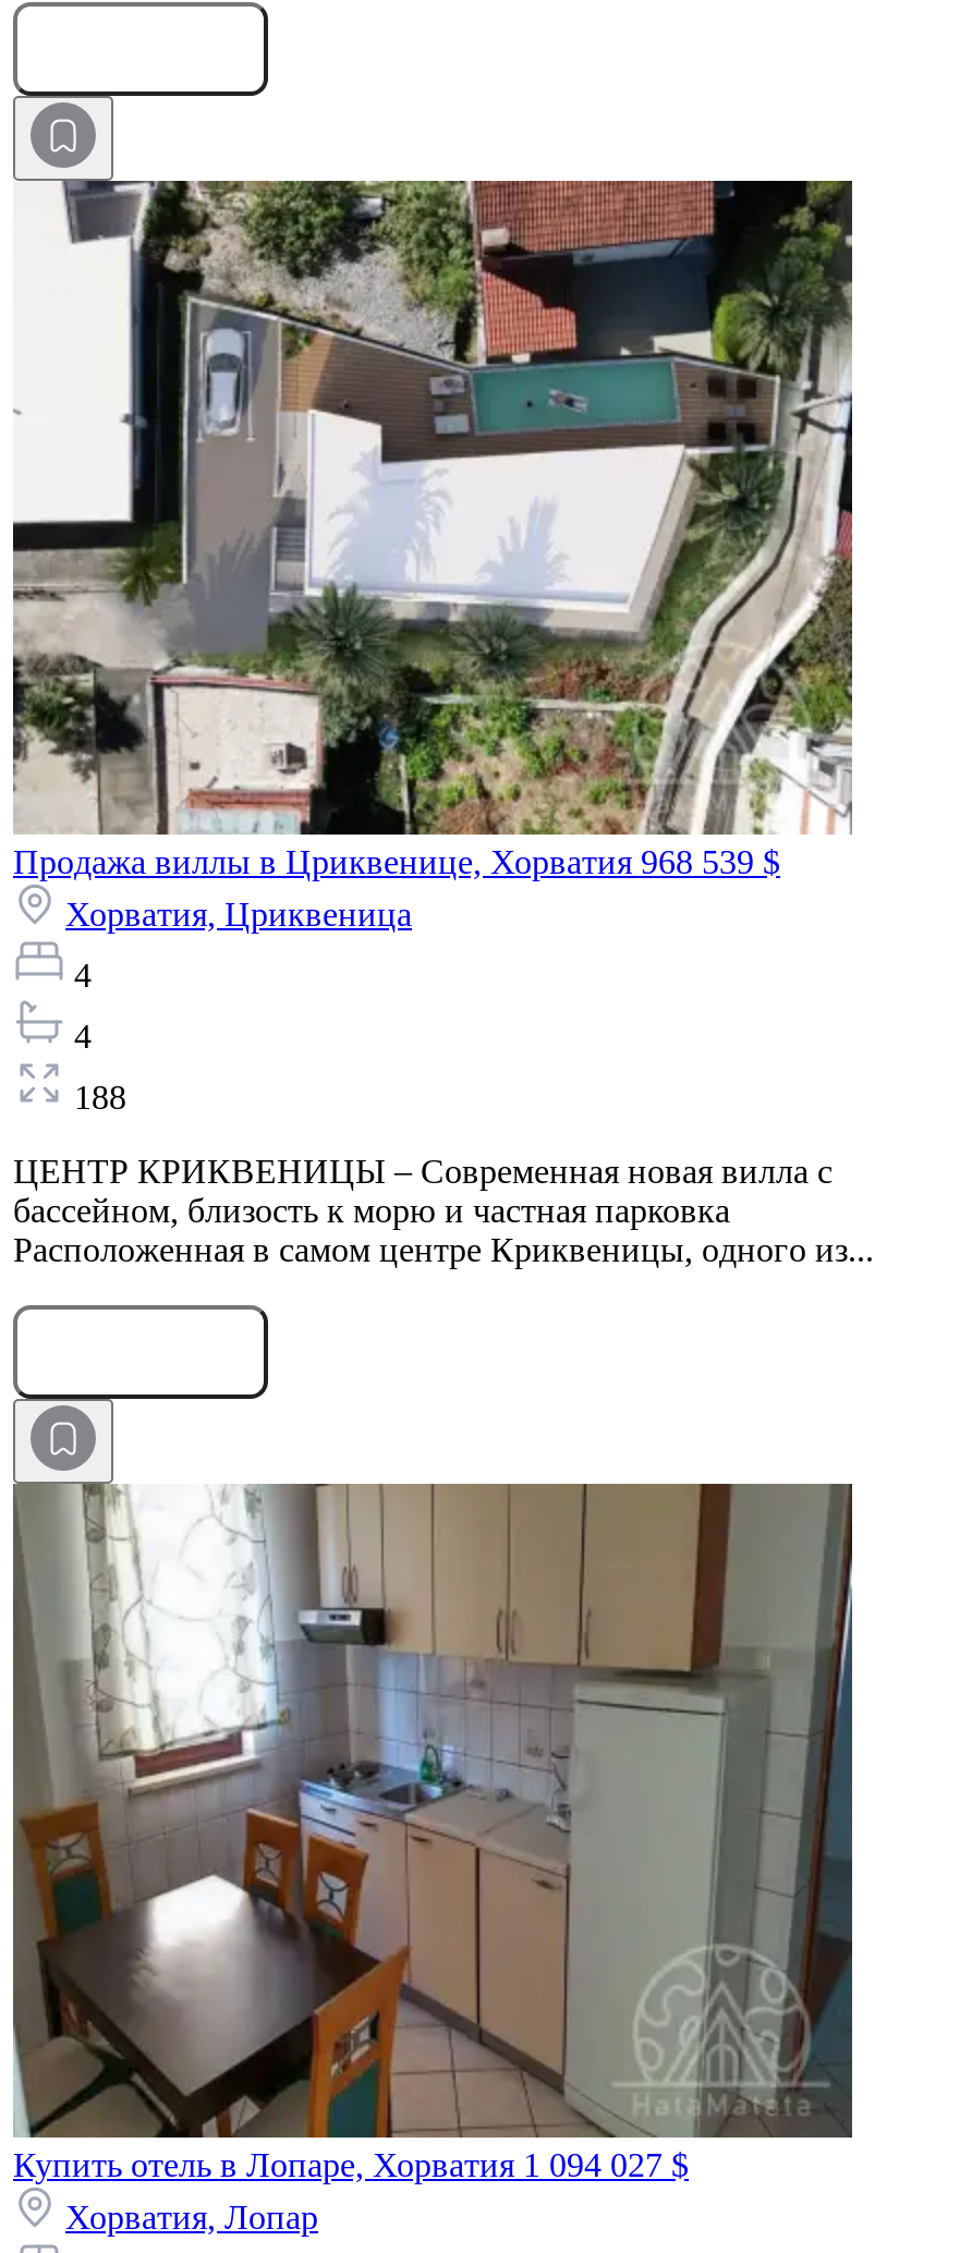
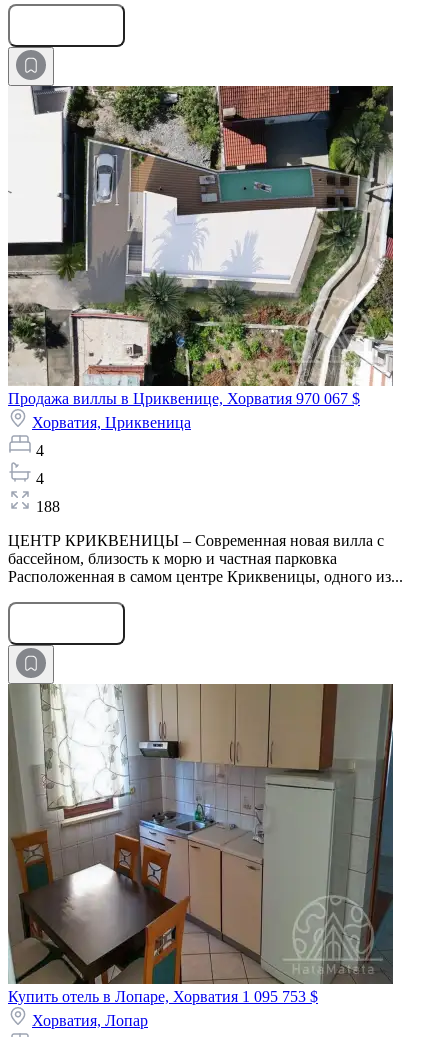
[13,843,780,880] Продажа виллы в Цриквенице, Хорватия 968 539 $ -> [8,390,360,407] Продажа виллы в Цриквенице, Хорватия 970 067 $
[13,2146,689,2183] Купить отель в Лопаре, Хорватия 1 094 027 $ -> [8,988,318,1005] Купить отель в Лопаре, Хорватия 1 095 753 $

